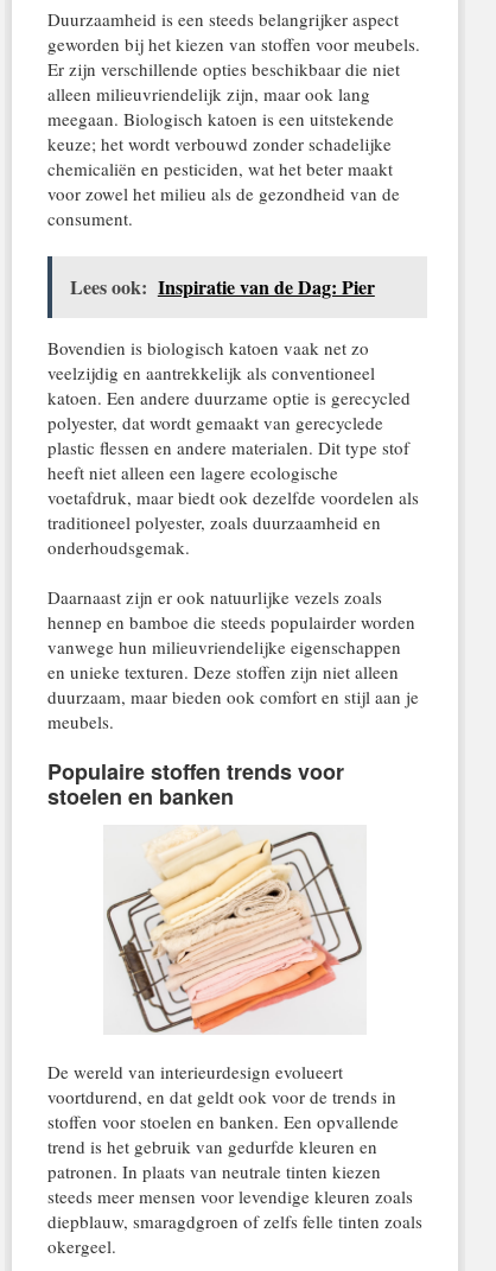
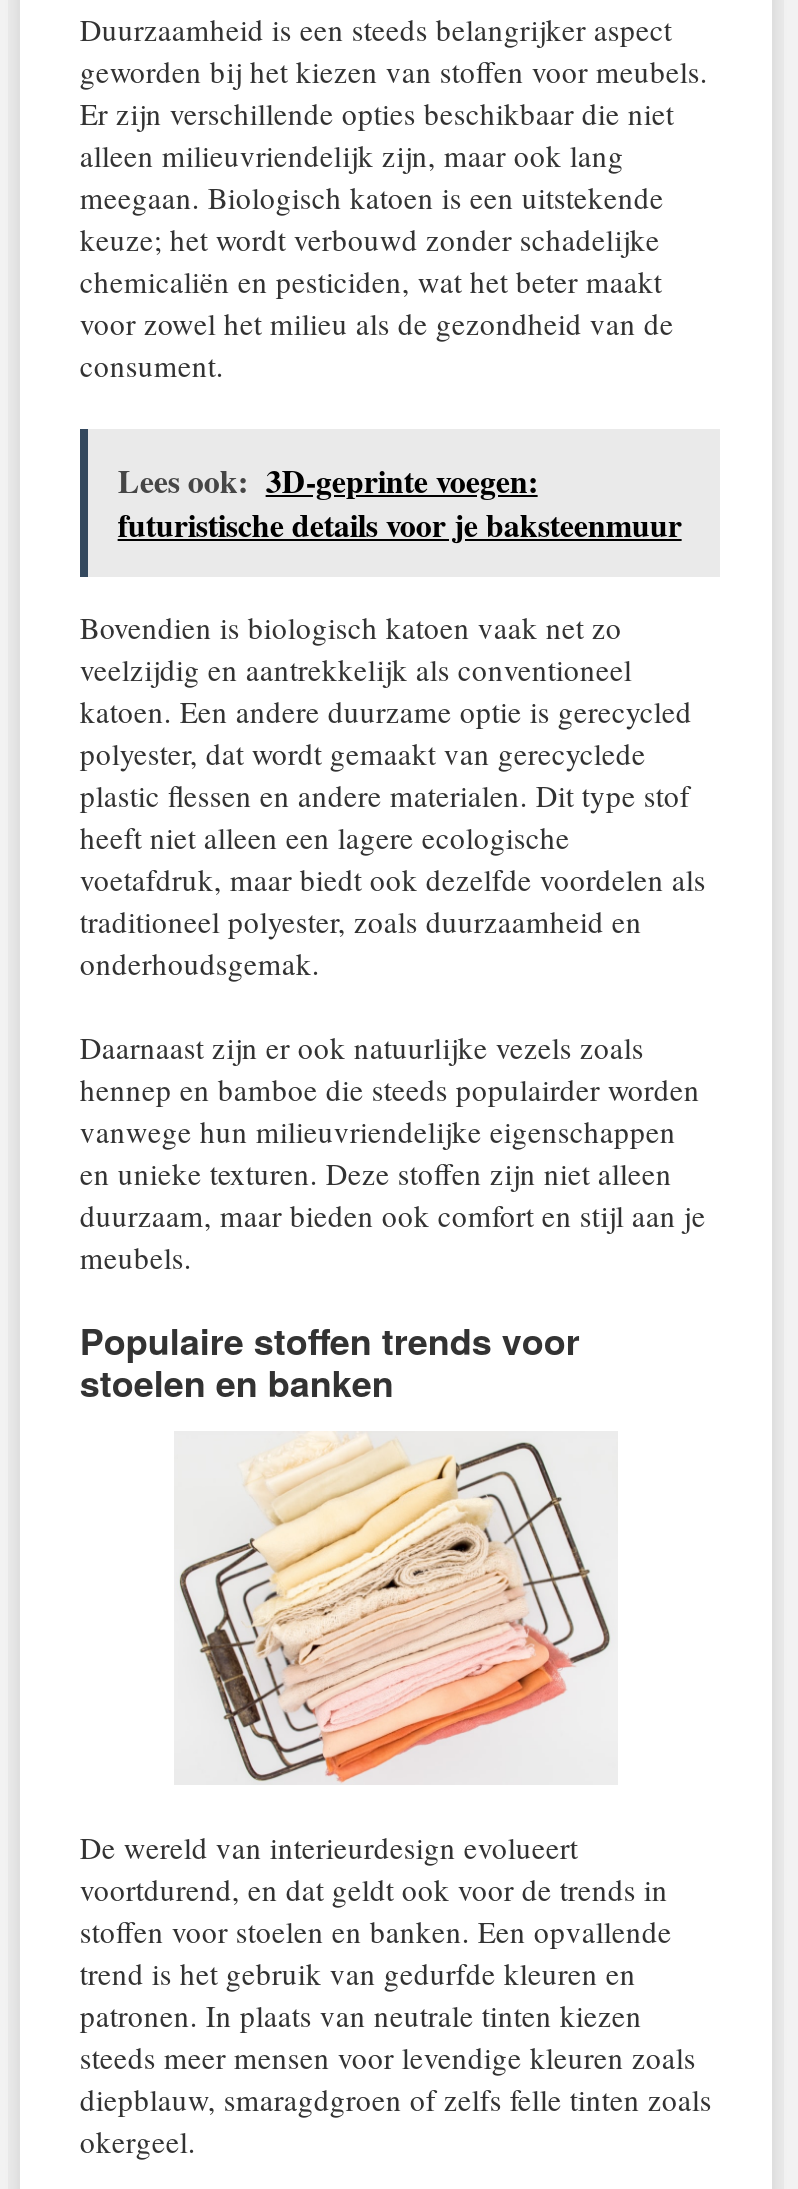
[70,273,375,300] Lees ook: Inspiratie van de Dag: Pier -> [118,457,682,547] Lees ook: 3D-geprinte voegen: | futuristische details voor je baksteenmuur

